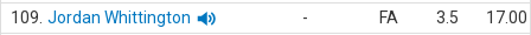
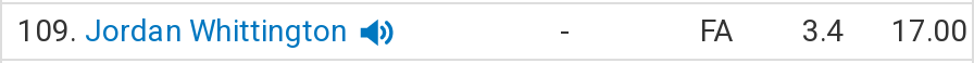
[379,8,527,27] FA 3.5 17.00 -> [700,13,967,48] FA 3.4 17.00

